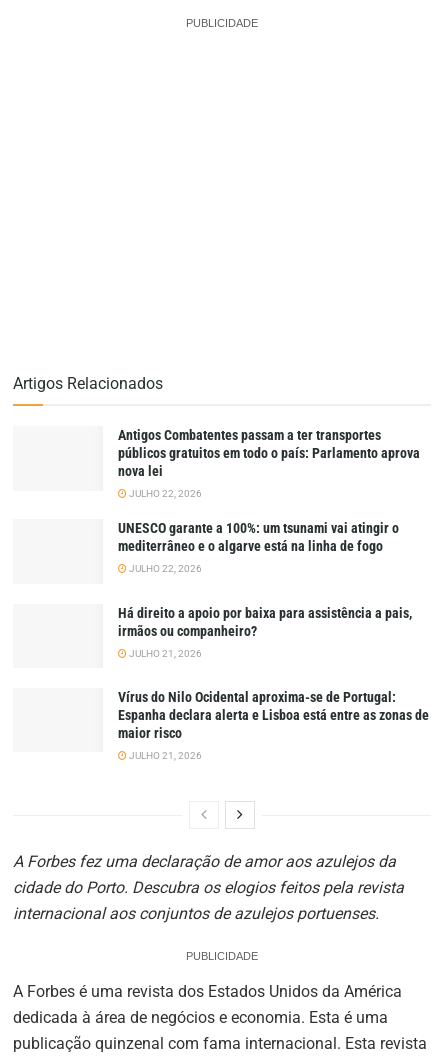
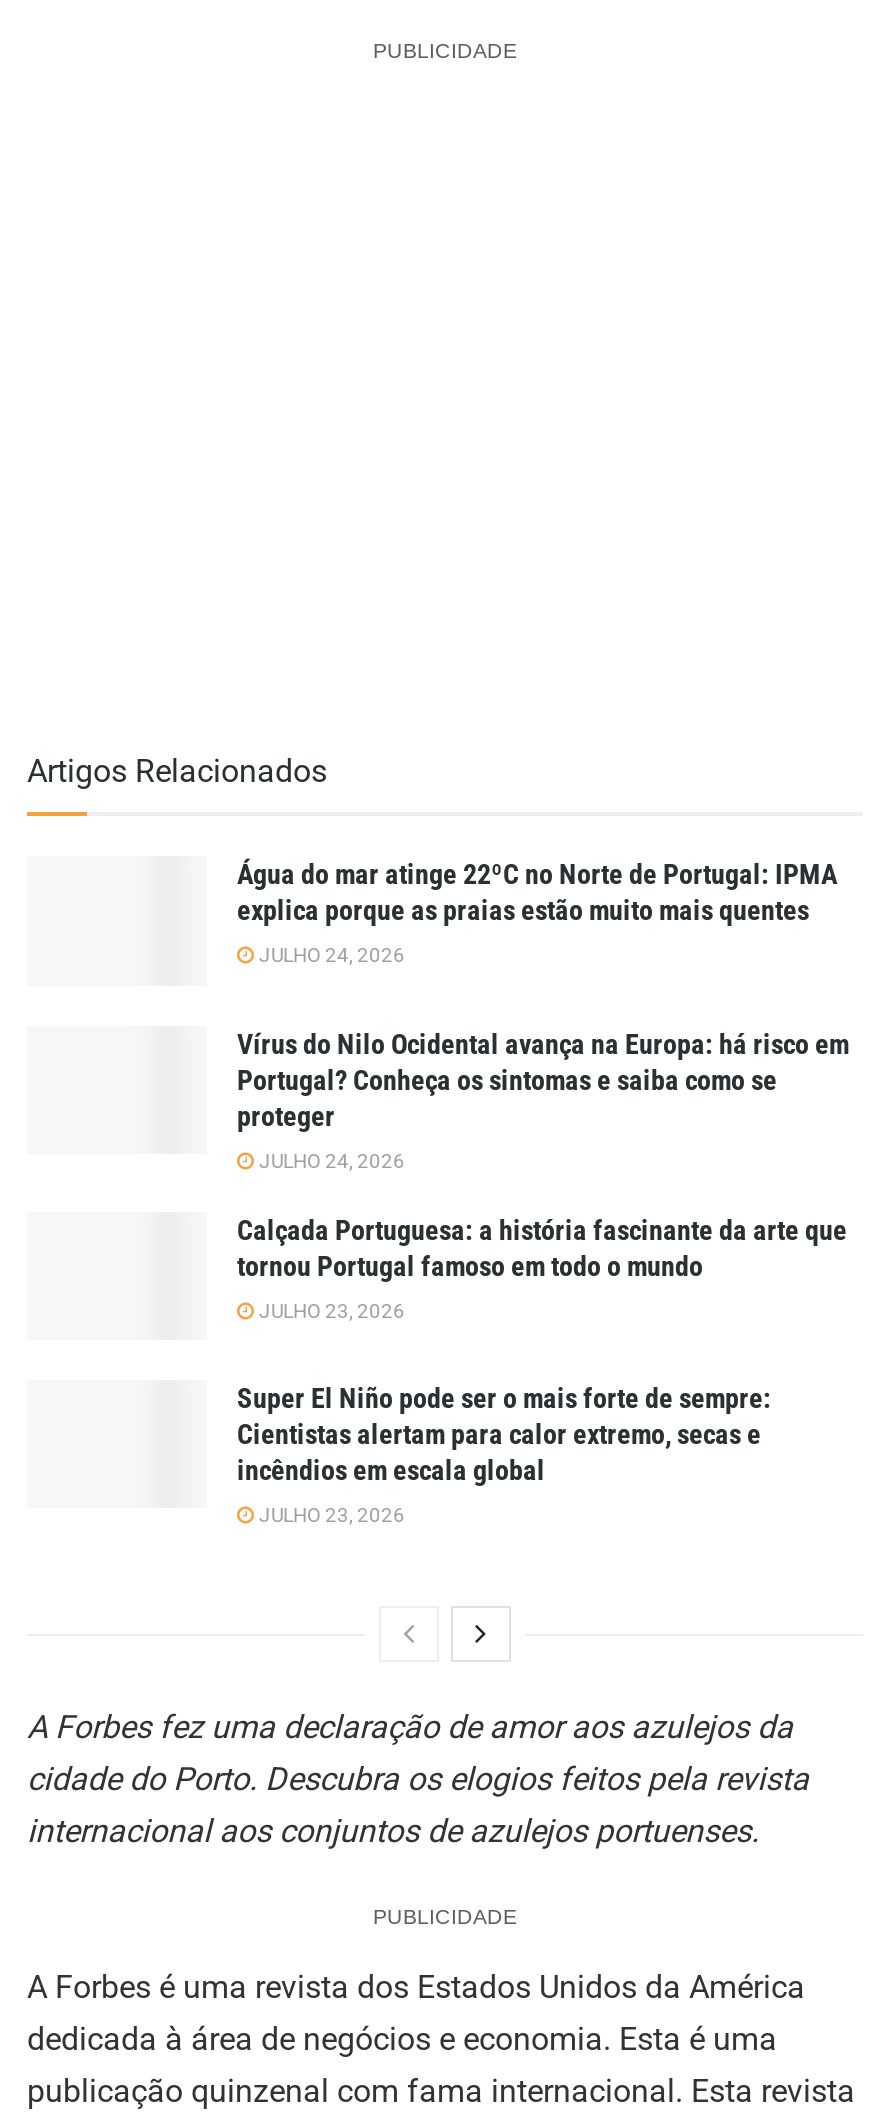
[118,427,420,479] Antigos Combatentes passam a ter transportes | públicos gratuitos em todo o país: Parlamento aprova | nova lei -> [237,859,837,927] Água do mar atinge 22ºC no Norte de Portugal: IPMA | explica porque as praias estão muito mais quentes
[127,488,202,499] JULHO 22, 2026 -> [255,945,405,967] JULHO 24, 2026
[118,520,399,554] UNESCO garante a 100%: um tsunami vai atingir o | mediterrâneo e o algarve está na linha de fogo -> [237,1028,849,1132] Vírus do Nilo Ocidental avança na Europa: há risco em | Portugal? Conheça os sintomas e saiba como se | proteger
[127,563,202,574] JULHO 22, 2026 -> [255,1150,405,1172] JULHO 24, 2026
[118,605,412,639] Há direito a apoio por baixa para assistência a pais, | irmãos ou companheiro? -> [237,1214,847,1282] Calçada Portuguesa: a história fascinante da arte que | tornou Portugal famoso em todo o mundo
[127,648,202,659] JULHO 21, 2026 -> [255,1300,405,1322] JULHO 23, 2026
[118,689,429,741] Vírus do Nilo Ocidental aproxima-se de Portugal: | Espanha declara alerta e Lisboa está entre as zonas de | maior risco -> [237,1382,771,1486] Super El Niño pode ser o mais forte de sempre: | Cientistas alertam para calor extremo, secas e | incêndios em escala global
[127,750,202,761] JULHO 21, 2026 -> [255,1504,405,1526] JULHO 23, 2026

